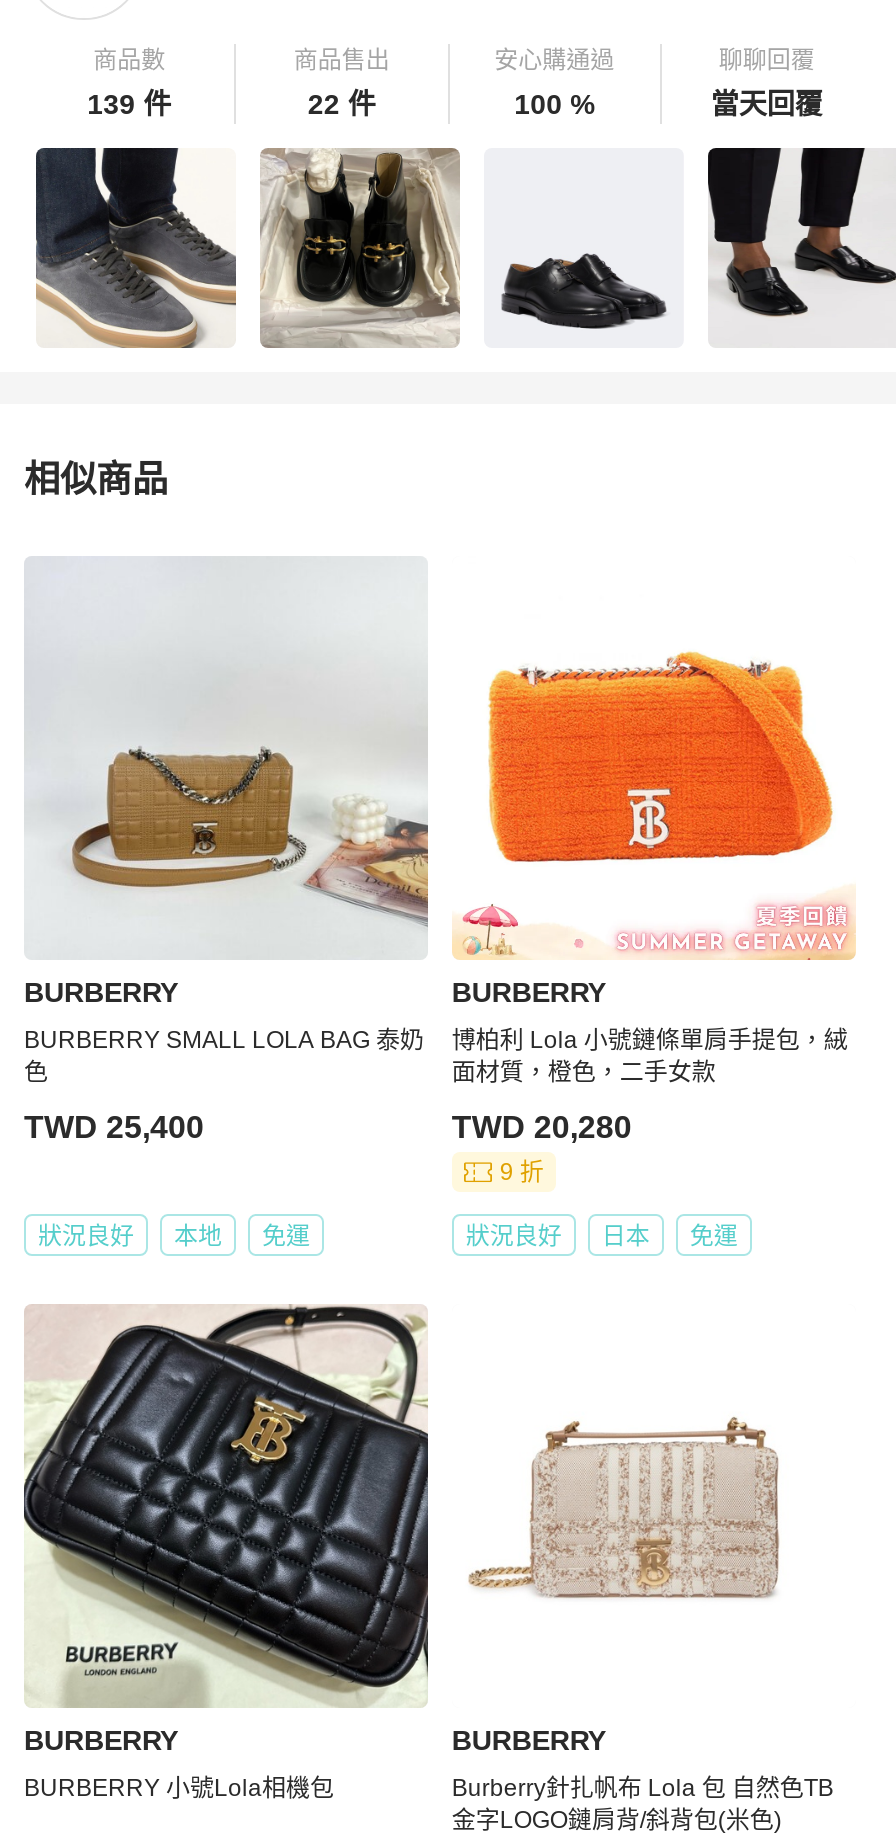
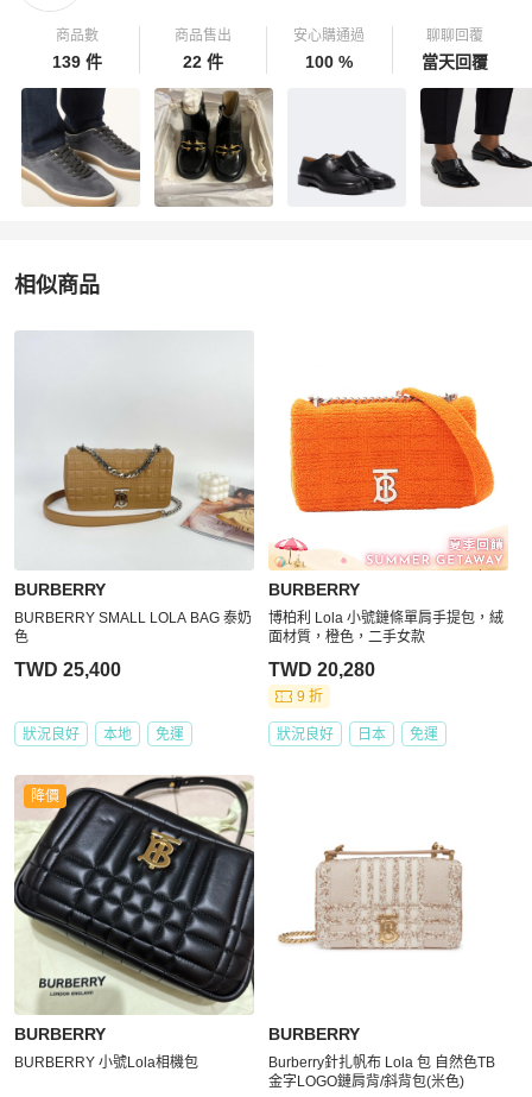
none -> [31,788,59,805] 降價

